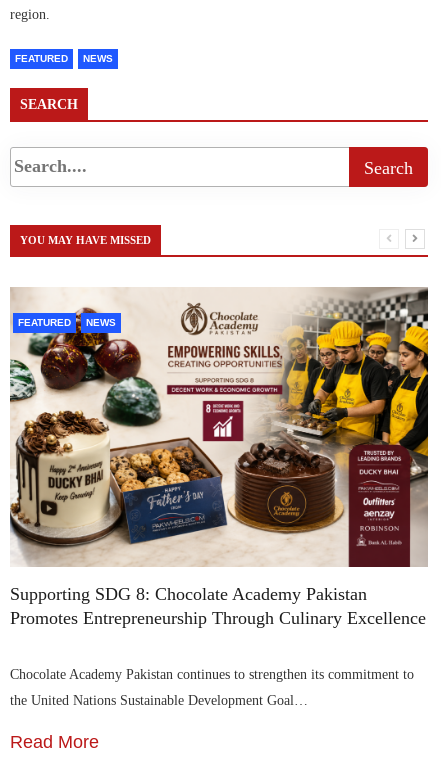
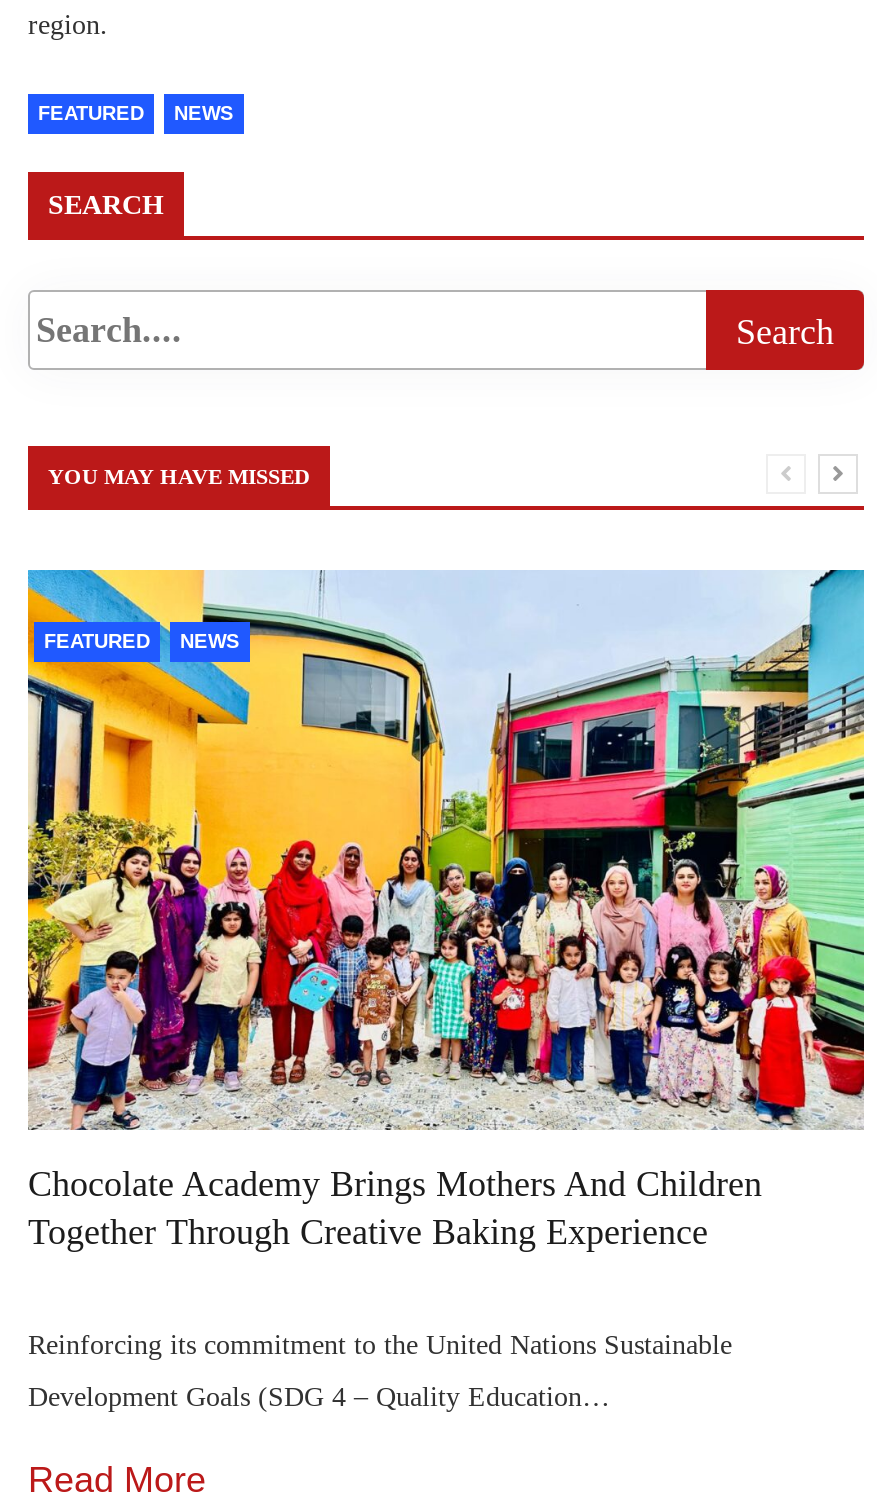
[9,286,429,628] [image] | Supporting SDG 8: Chocolate Academy Pakistan | Promotes Entrepreneurship Through Culinary Excellence -> [26,567,866,1252] [image] | Chocolate Academy Brings Mothers And Children | Together Through Creative Baking Experience
[10,667,414,682] Chocolate Academy Pakistan continues to strengthen its commitment to -> [28,1330,732,1360] Reinforcing its commitment to the United Nations Sustainable
[10,693,308,708] the United Nations Sustainable Development Goal… -> [28,1382,610,1412] Development Goals (SDG 4 – Quality Education…

